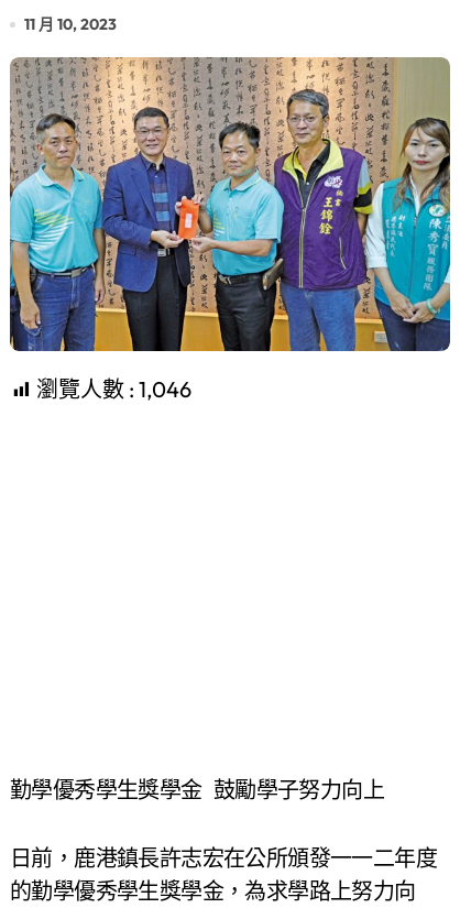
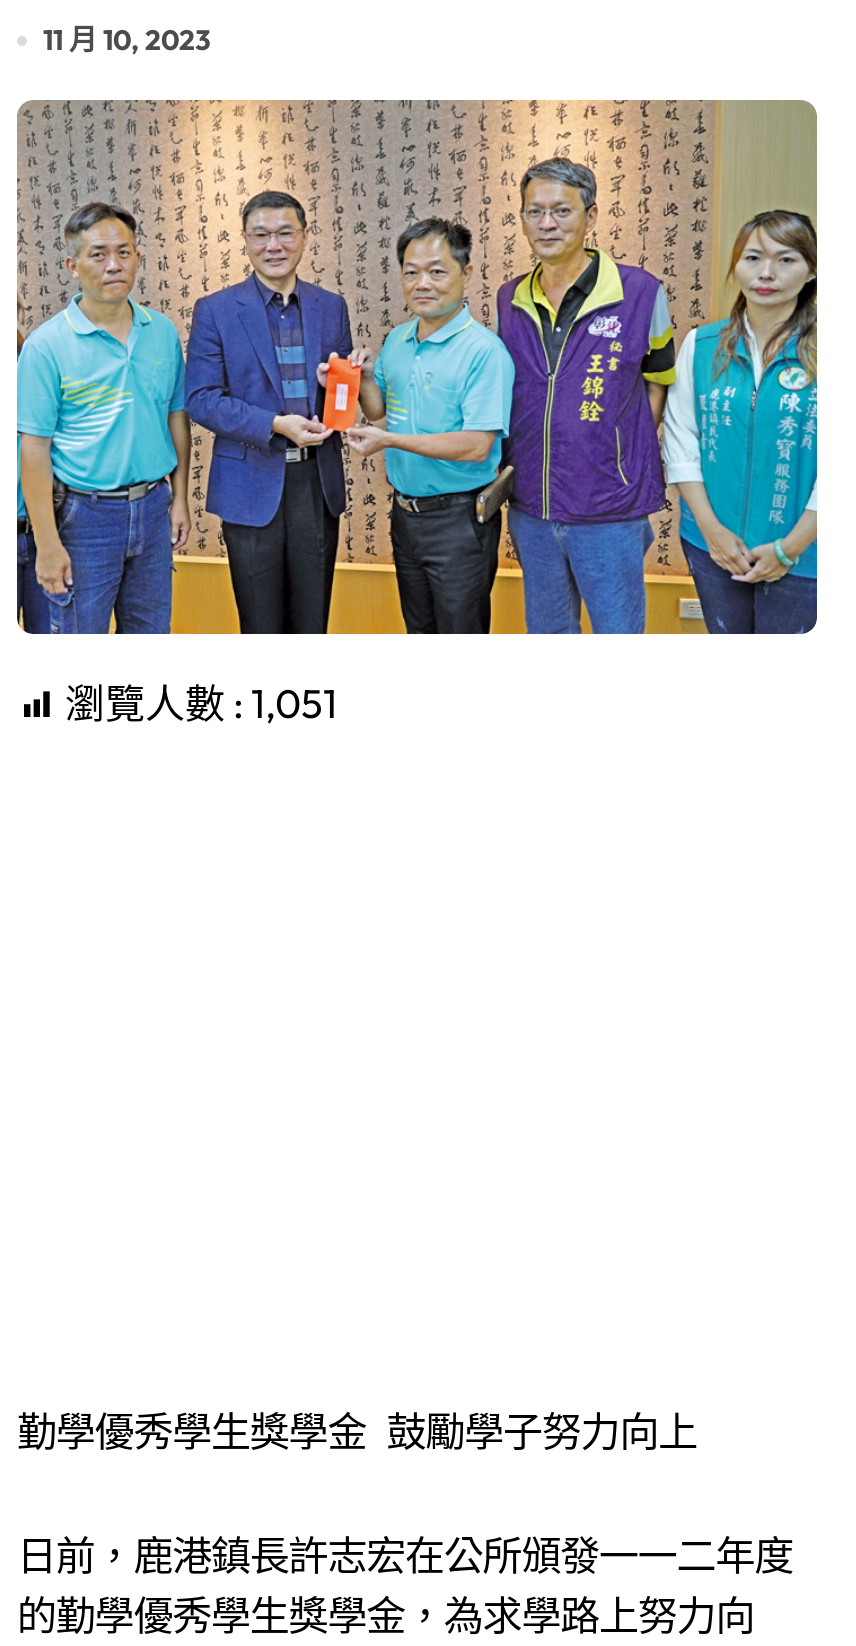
[36,375,191,403] 瀏覽人數 : 1,046 -> [65,678,337,728] 瀏覽人數 : 1,051

